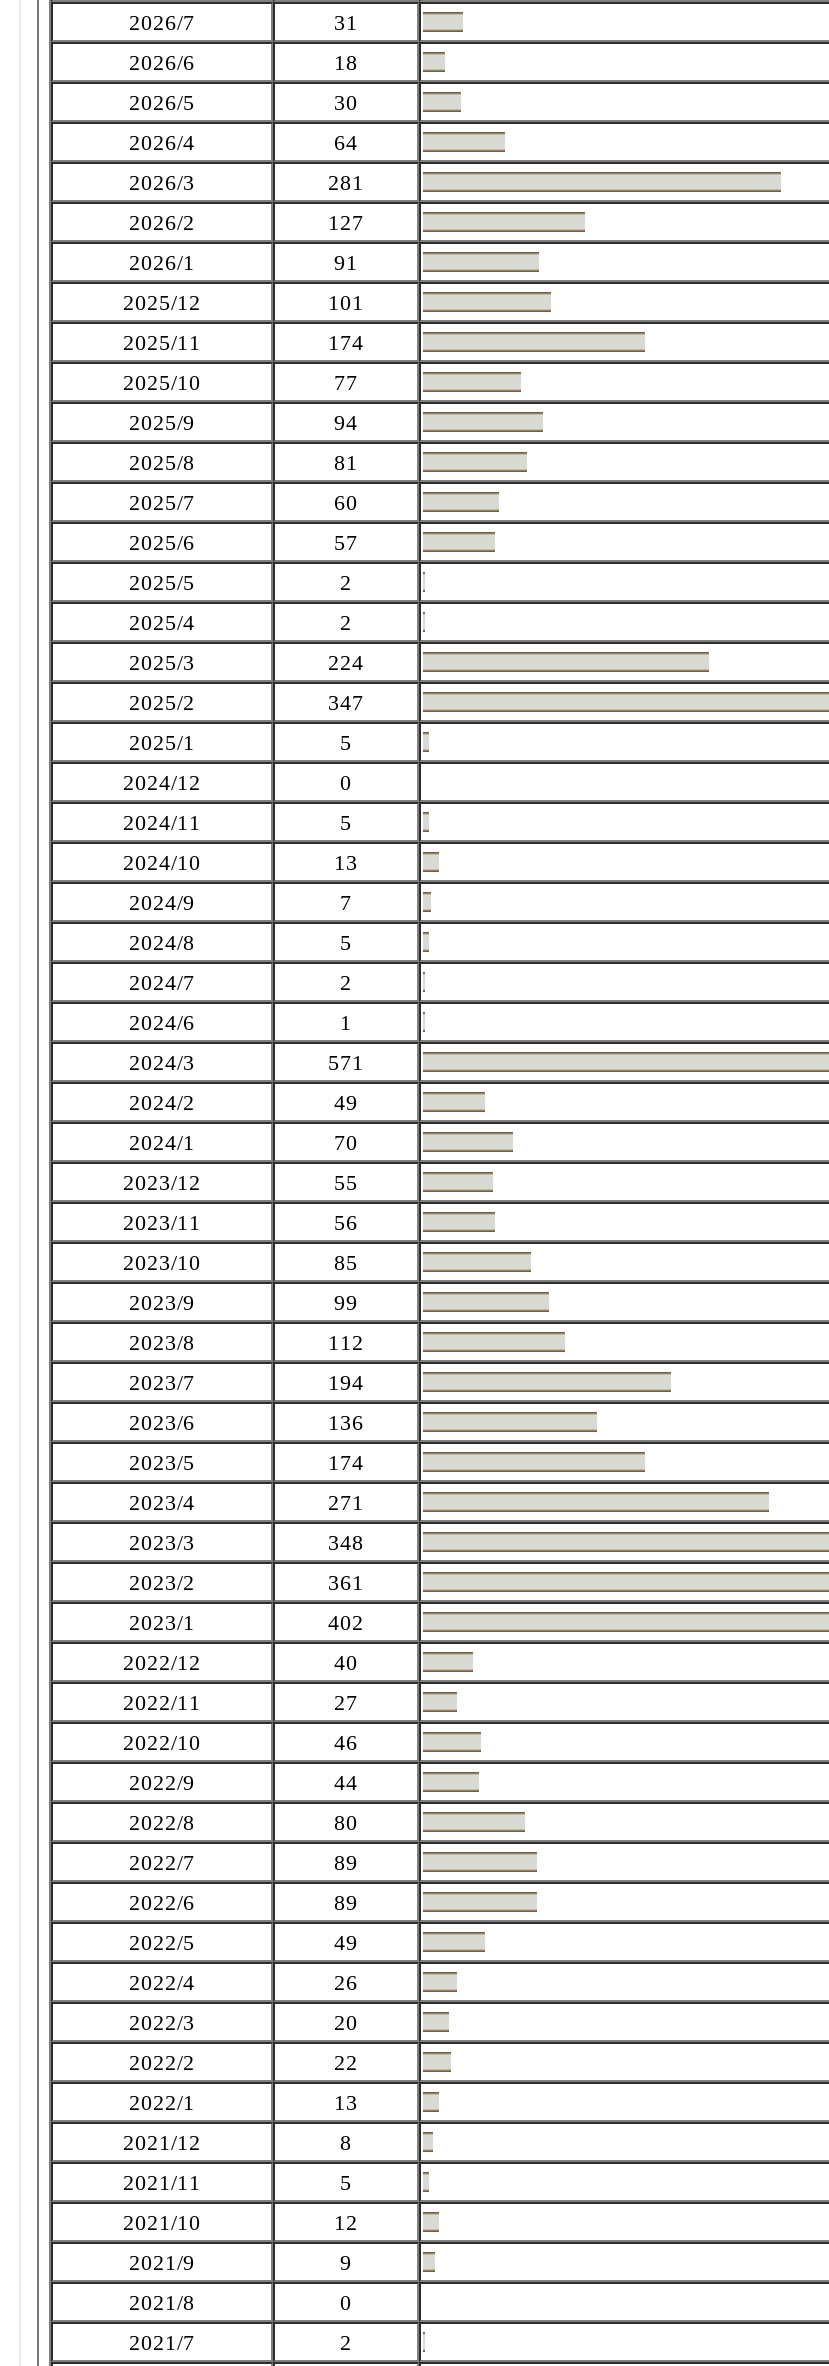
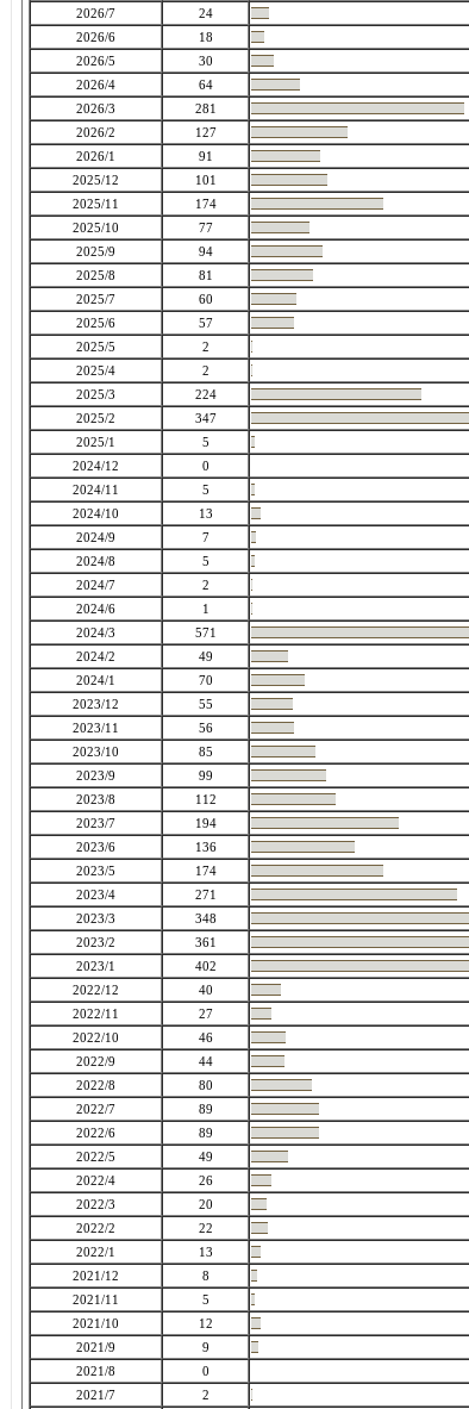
[334,10,358,34] 31 -> [198,6,212,20] 24

